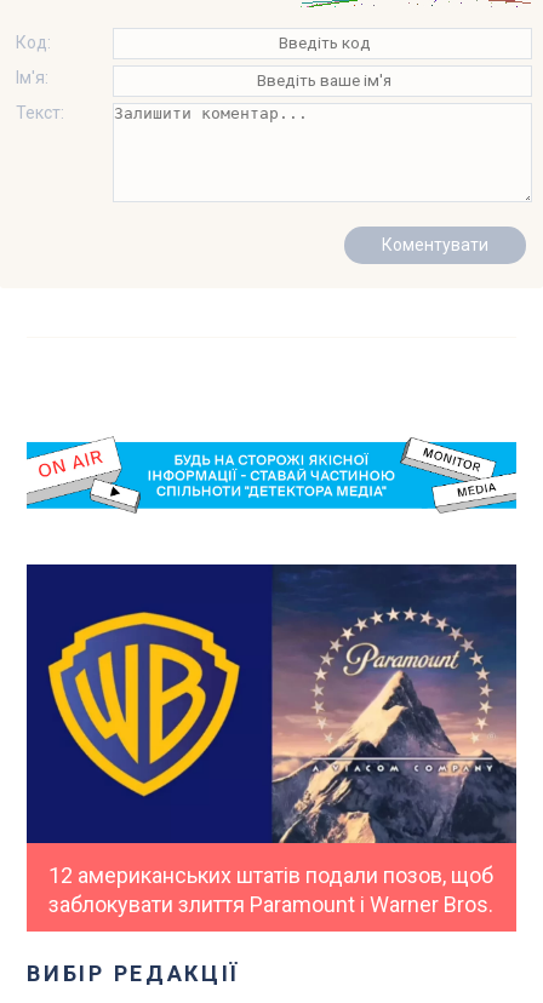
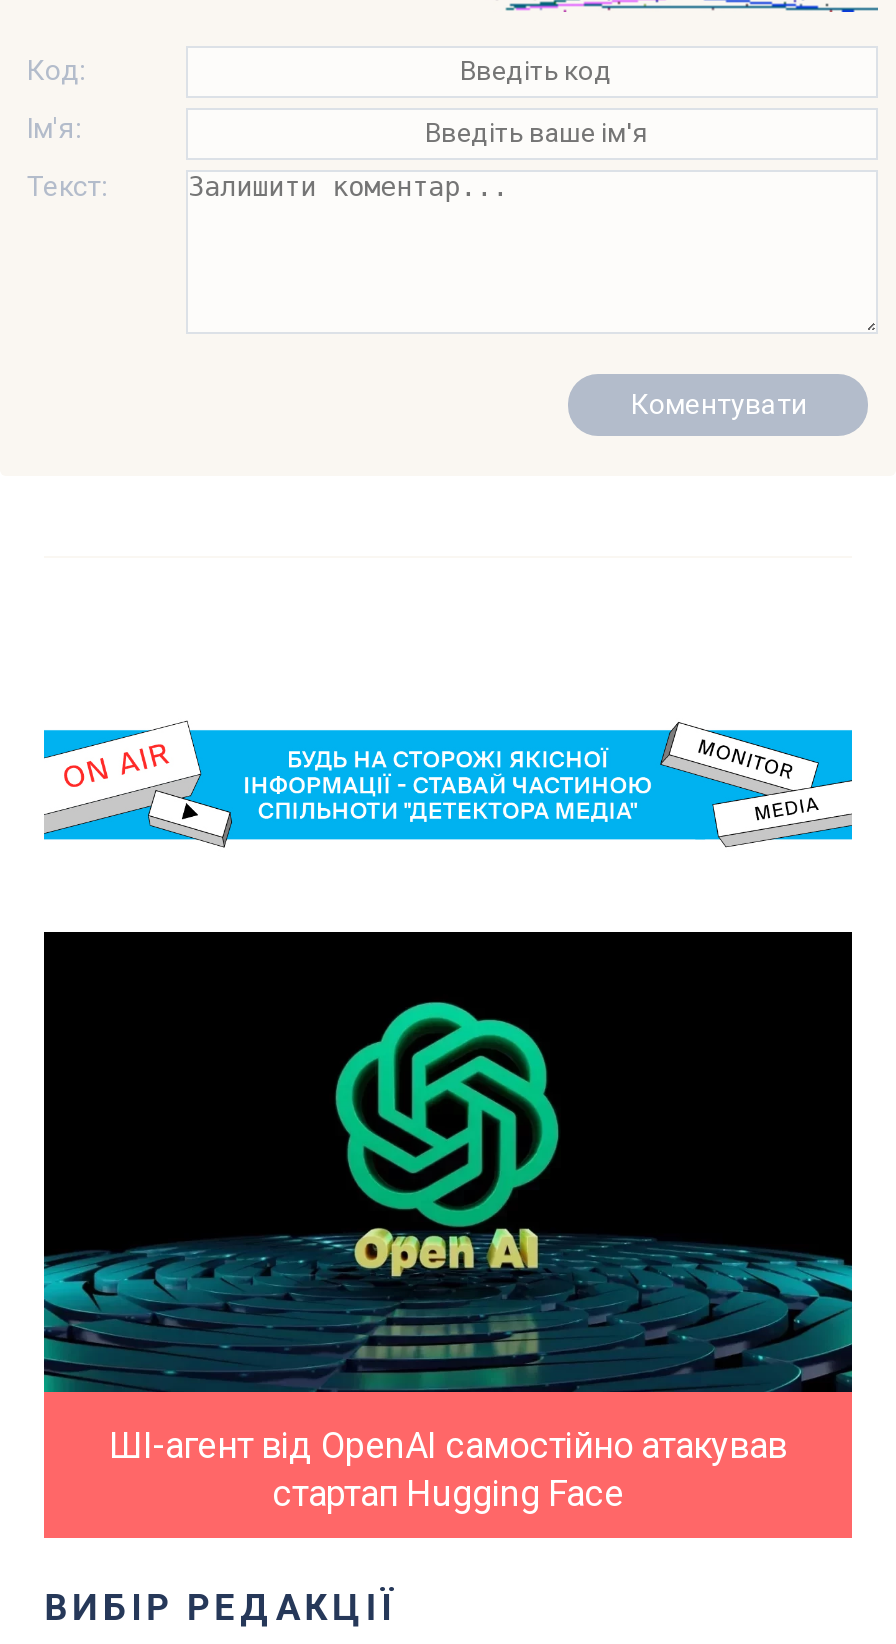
[25,563,518,917] [image] | 12 американських штатів подали позов, щоб | заблокувати злиття Paramount і Warner Bros. -> [42,930,854,1514] [image] | ШІ-агент від OpenAI самостійно атакував | стартап Hugging Face

